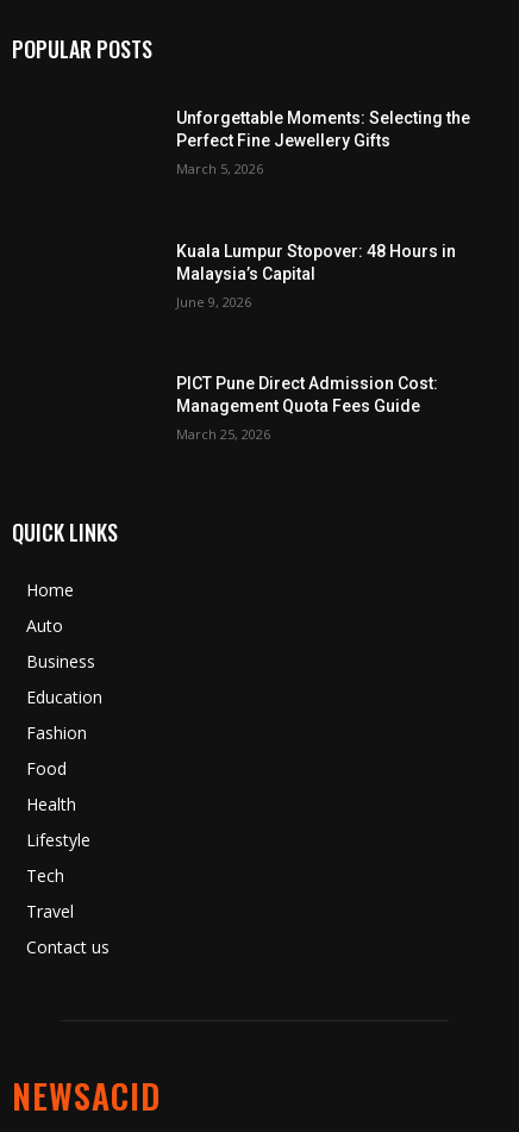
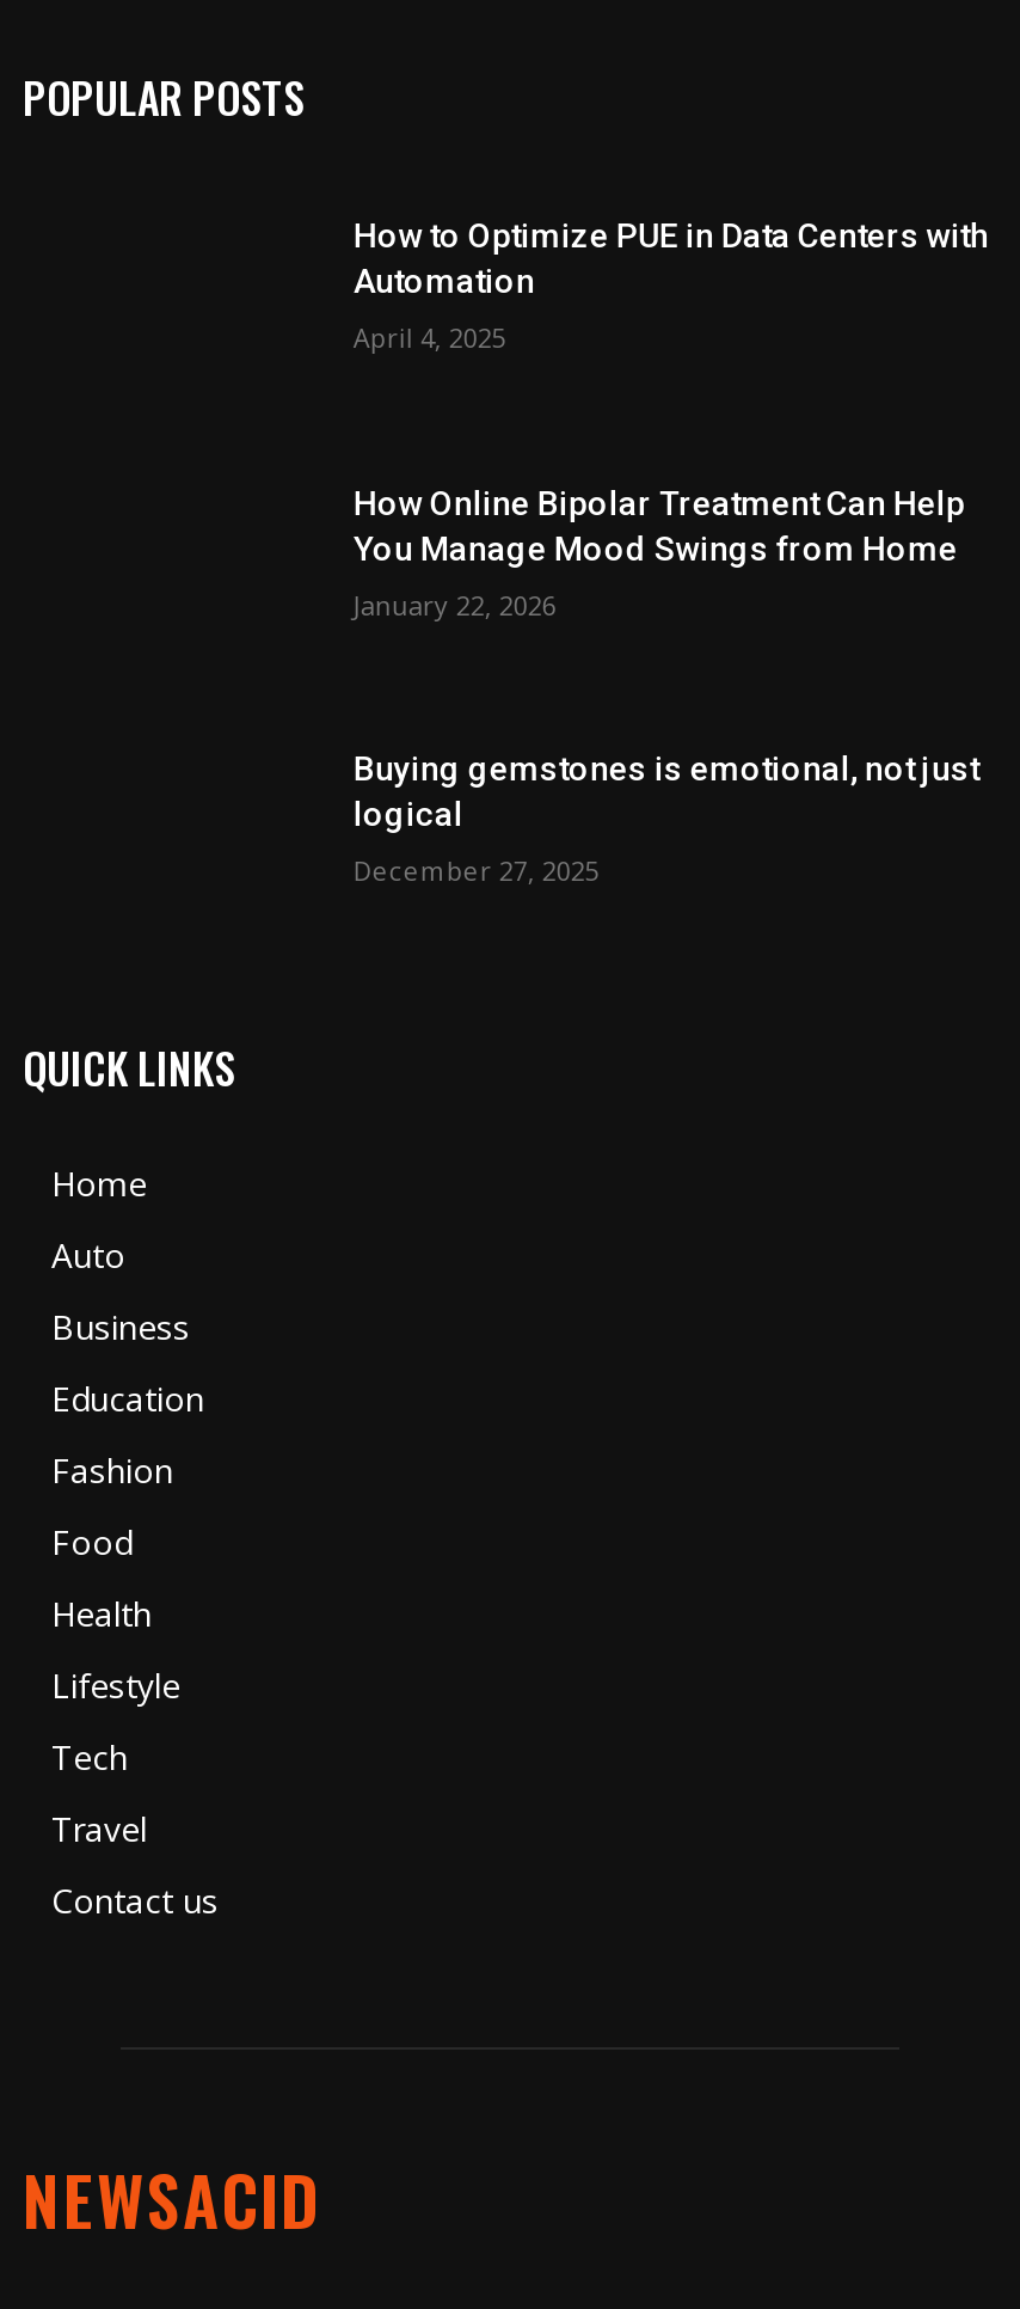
[177,108,471,150] Unforgettable Moments: Selecting the | Perfect Fine Jewellery Gifts -> [353,216,989,300] How to Optimize PUE in Data Centers with | Automation
[177,159,264,177] March 5, 2026 -> [353,319,506,355] April 4, 2025
[177,241,456,283] Kuala Lumpur Stopover: 48 Hours in | Malaysia’s Capital -> [353,483,965,567] How Online Bipolar Treatment Can Help | You Manage Mood Swings from Home
[177,292,252,310] June 9, 2026 -> [353,586,556,622] January 22, 2026
[177,374,439,416] PICT Pune Direct Admission Cost: | Management Quota Fees Guide -> [353,750,979,834] Buying gemstones is emotional, not just | logical
[177,425,271,443] March 25, 2026 -> [353,853,599,889] December 27, 2025

